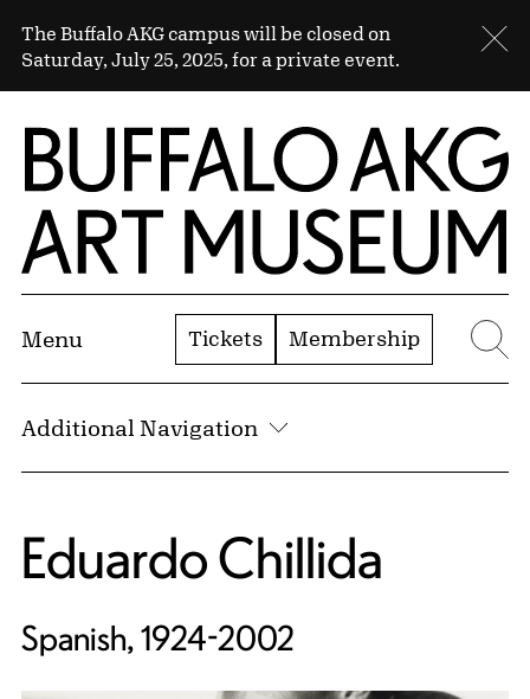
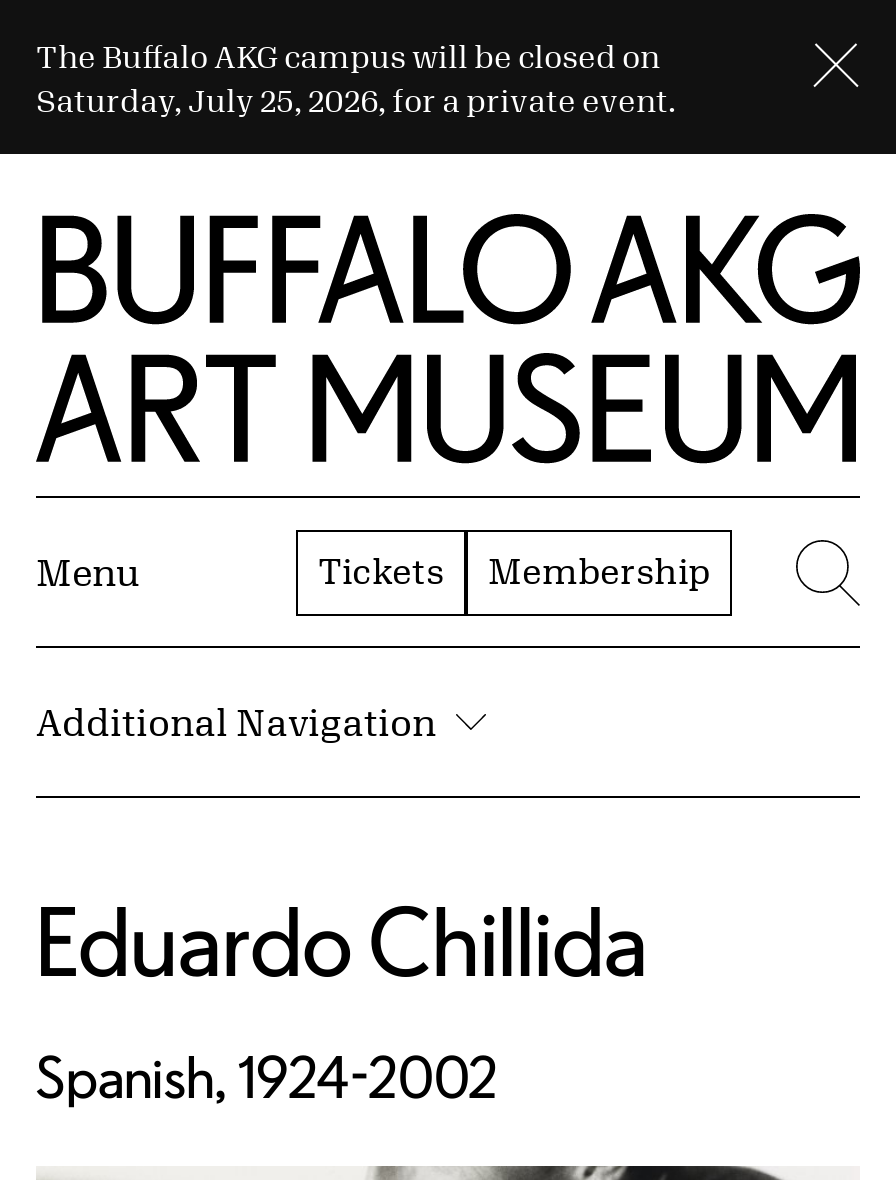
[21,49,400,70] Saturday, July 25, 2025, for a private event. -> [36,82,676,118] Saturday, July 25, 2026, for a private event.

